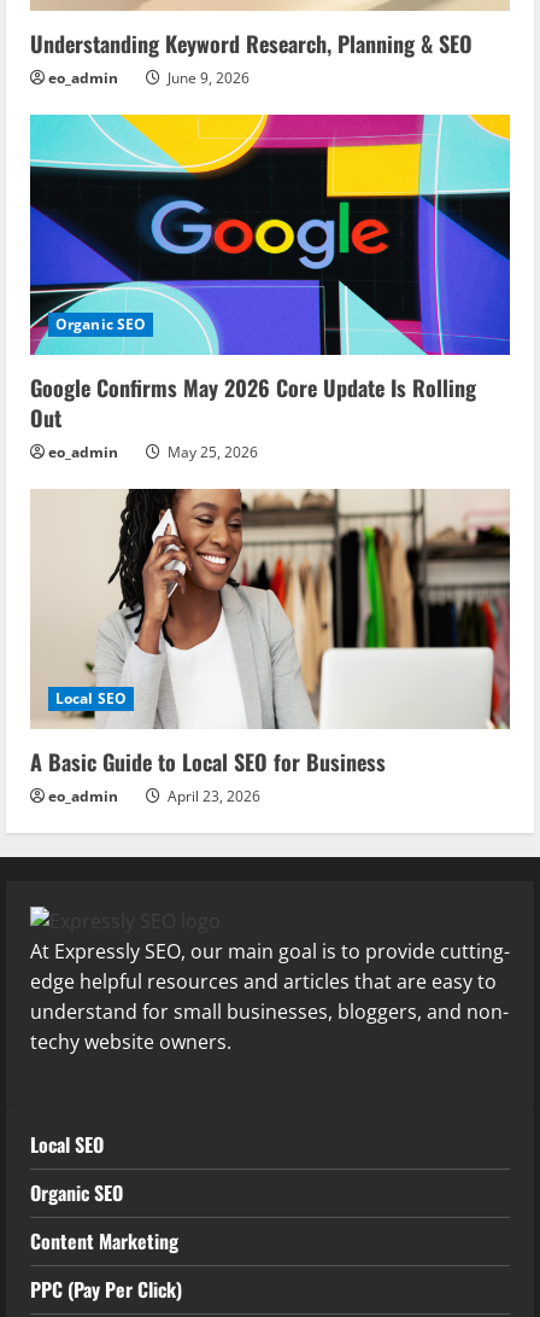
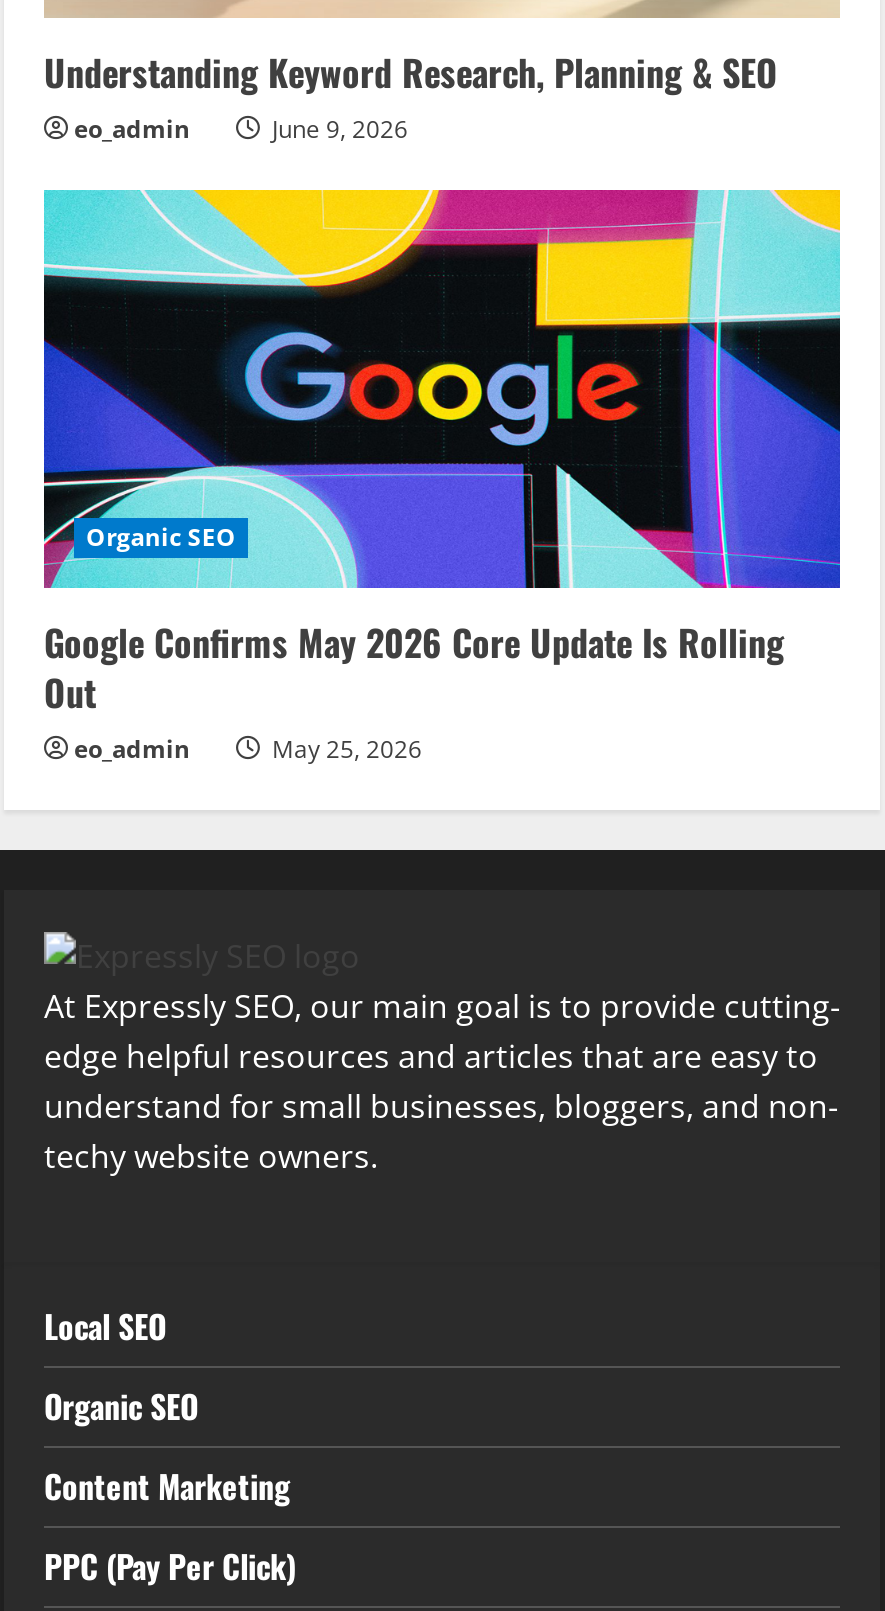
[30,488,511,806] [image] | Local SEO | A Basic Guide to Local SEO for Business | eo_admin | April 23, 2026 -> none

